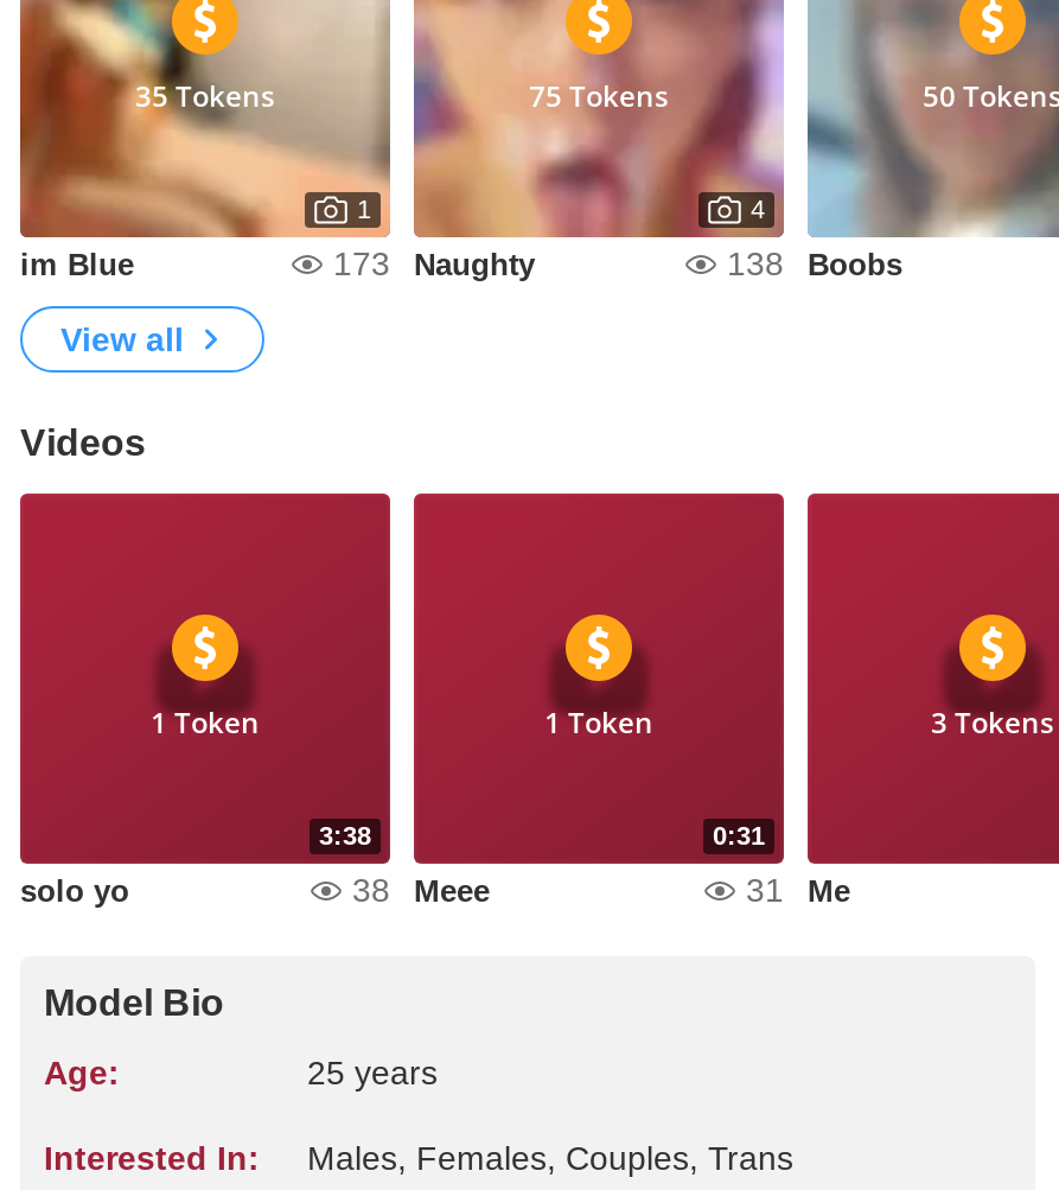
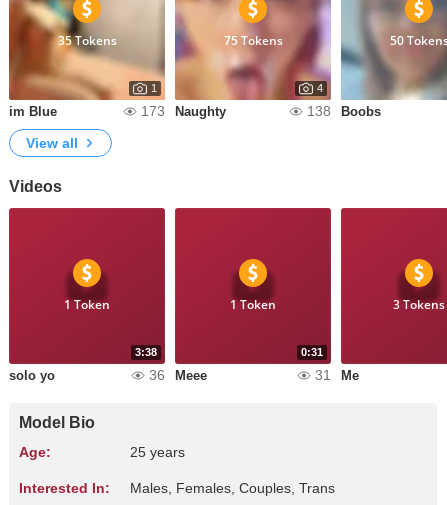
[352,871,490,909] 38 Meee -> [149,367,207,383] 36 Meee

